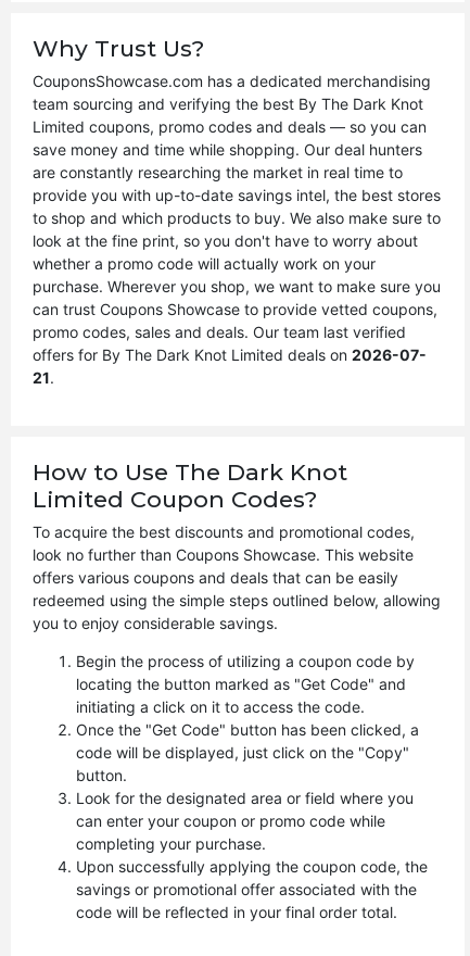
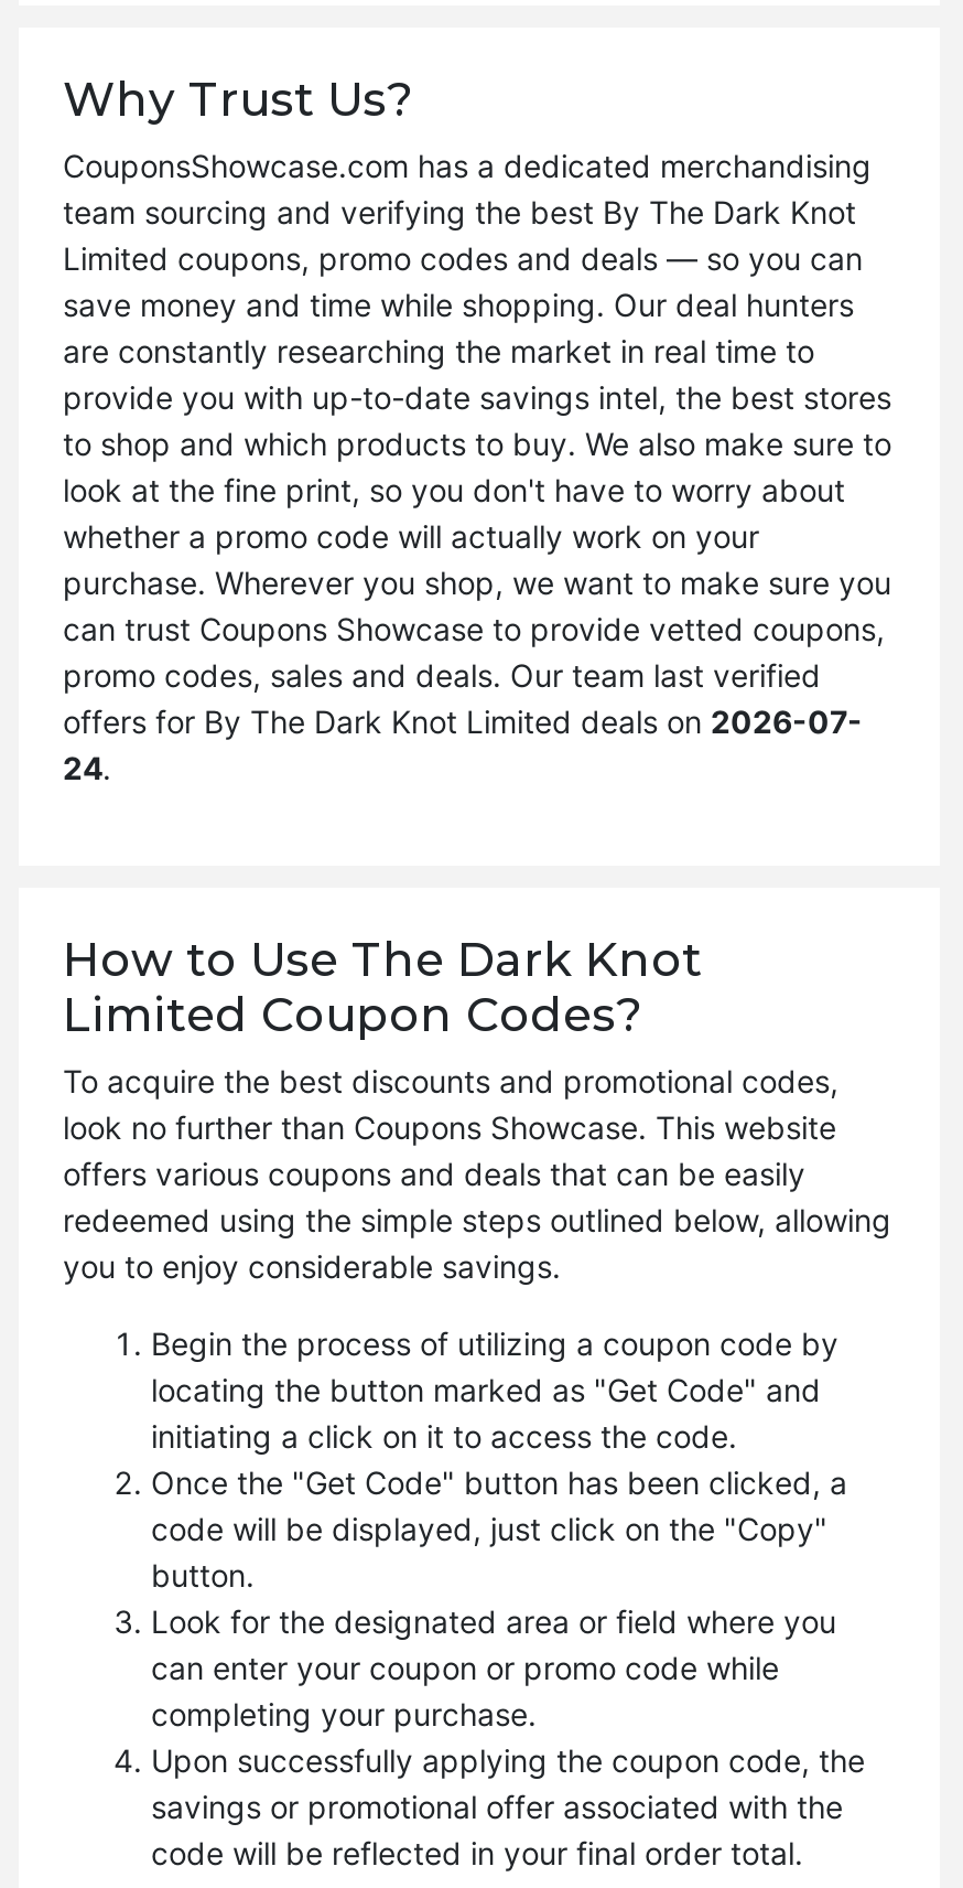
[33,368,54,386] 21. -> [63,748,111,786] 24.

